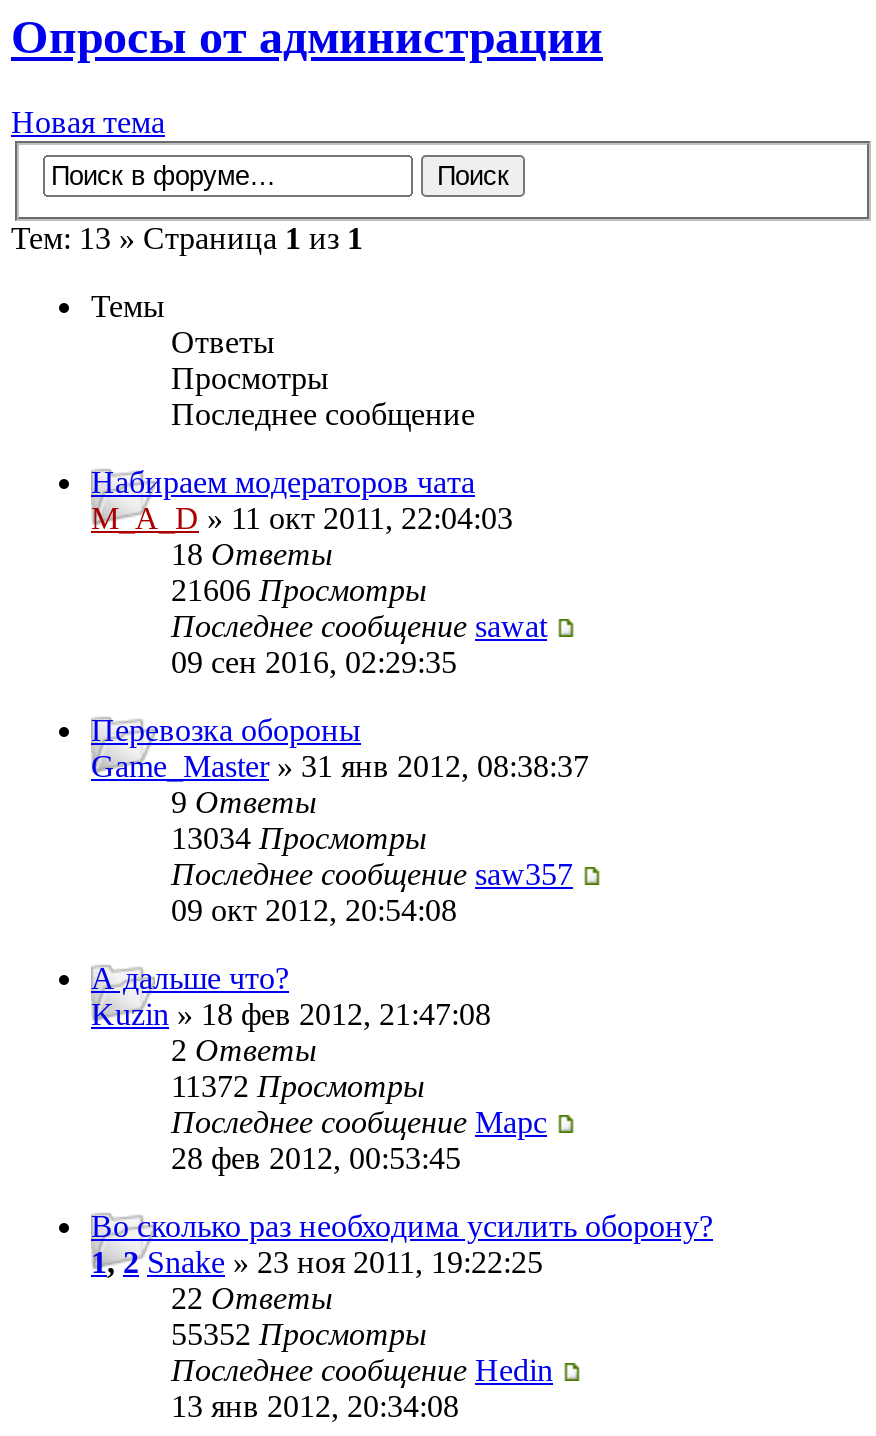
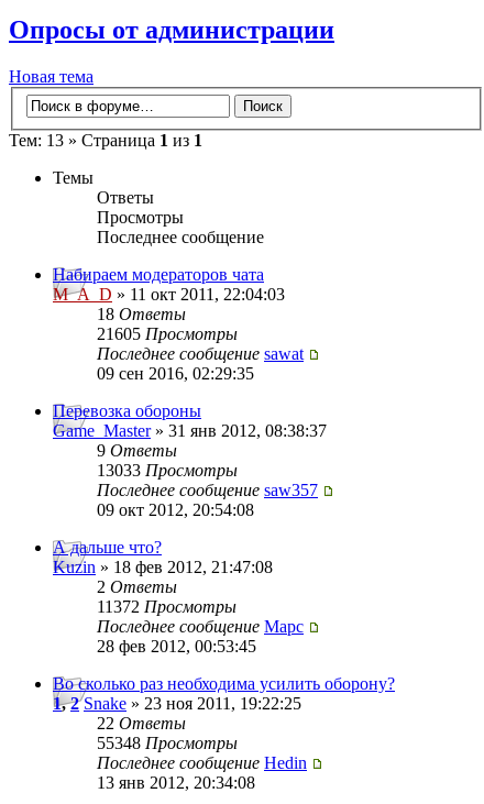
[171,574,427,608] 21606 Просмотры -> [97,325,238,343] 21605 Просмотры
[171,822,427,856] 13034 Просмотры -> [97,461,238,480] 13033 Просмотры
[171,1318,427,1352] 55352 Просмотры -> [97,734,238,753] 55348 Просмотры

